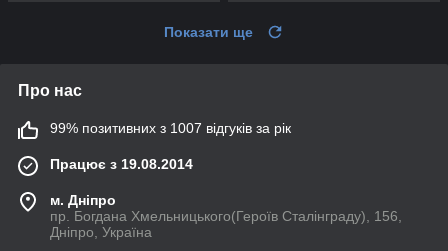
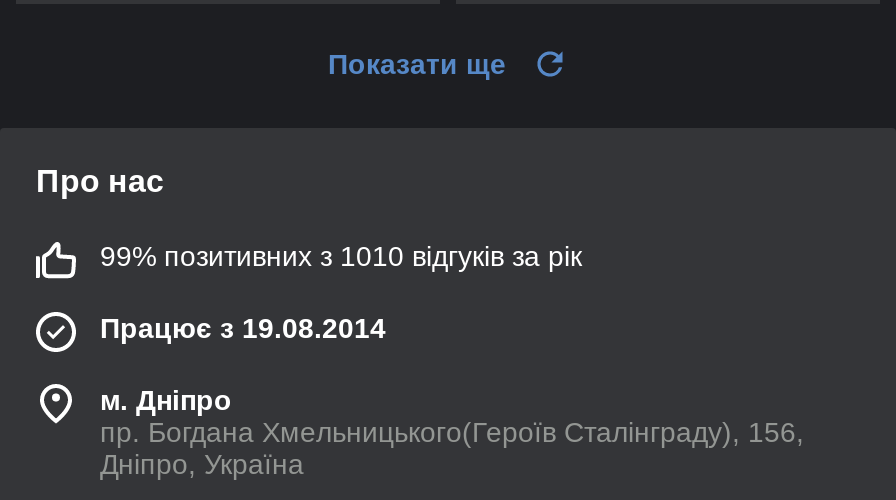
[50,120,291,136] 99% позитивних з 1007 відгуків за рік -> [100,240,582,272] 99% позитивних з 1010 відгуків за рік

